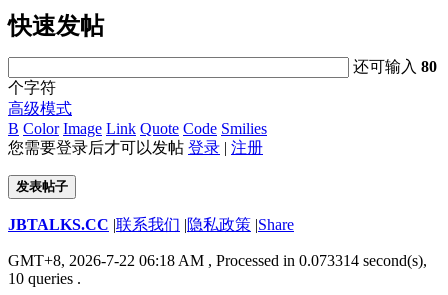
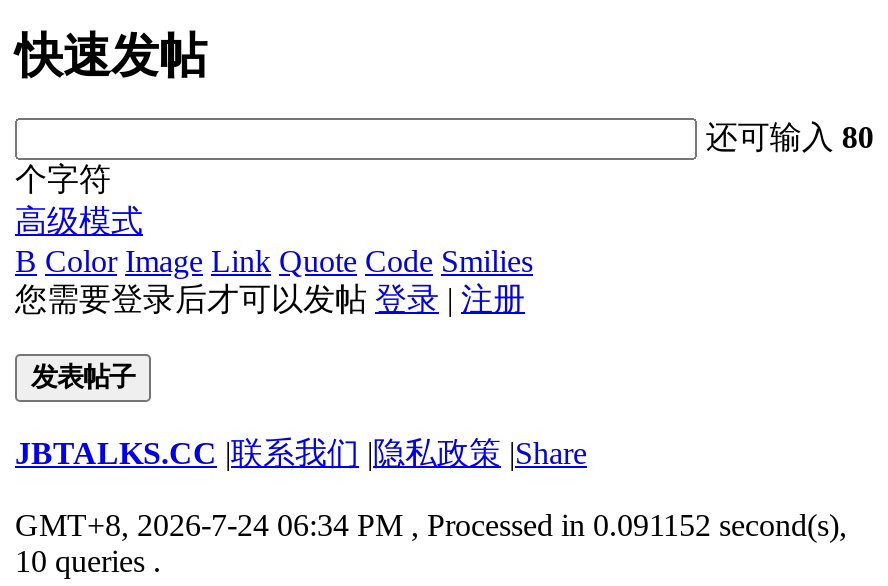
[8,251,427,268] GMT+8, 2026-7-22 06:18 AM, Processed in 0.073314 second(s), -> [15,507,847,541] GMT+8, 2026-7-24 06:34 PM, Processed in 0.091152 second(s),

